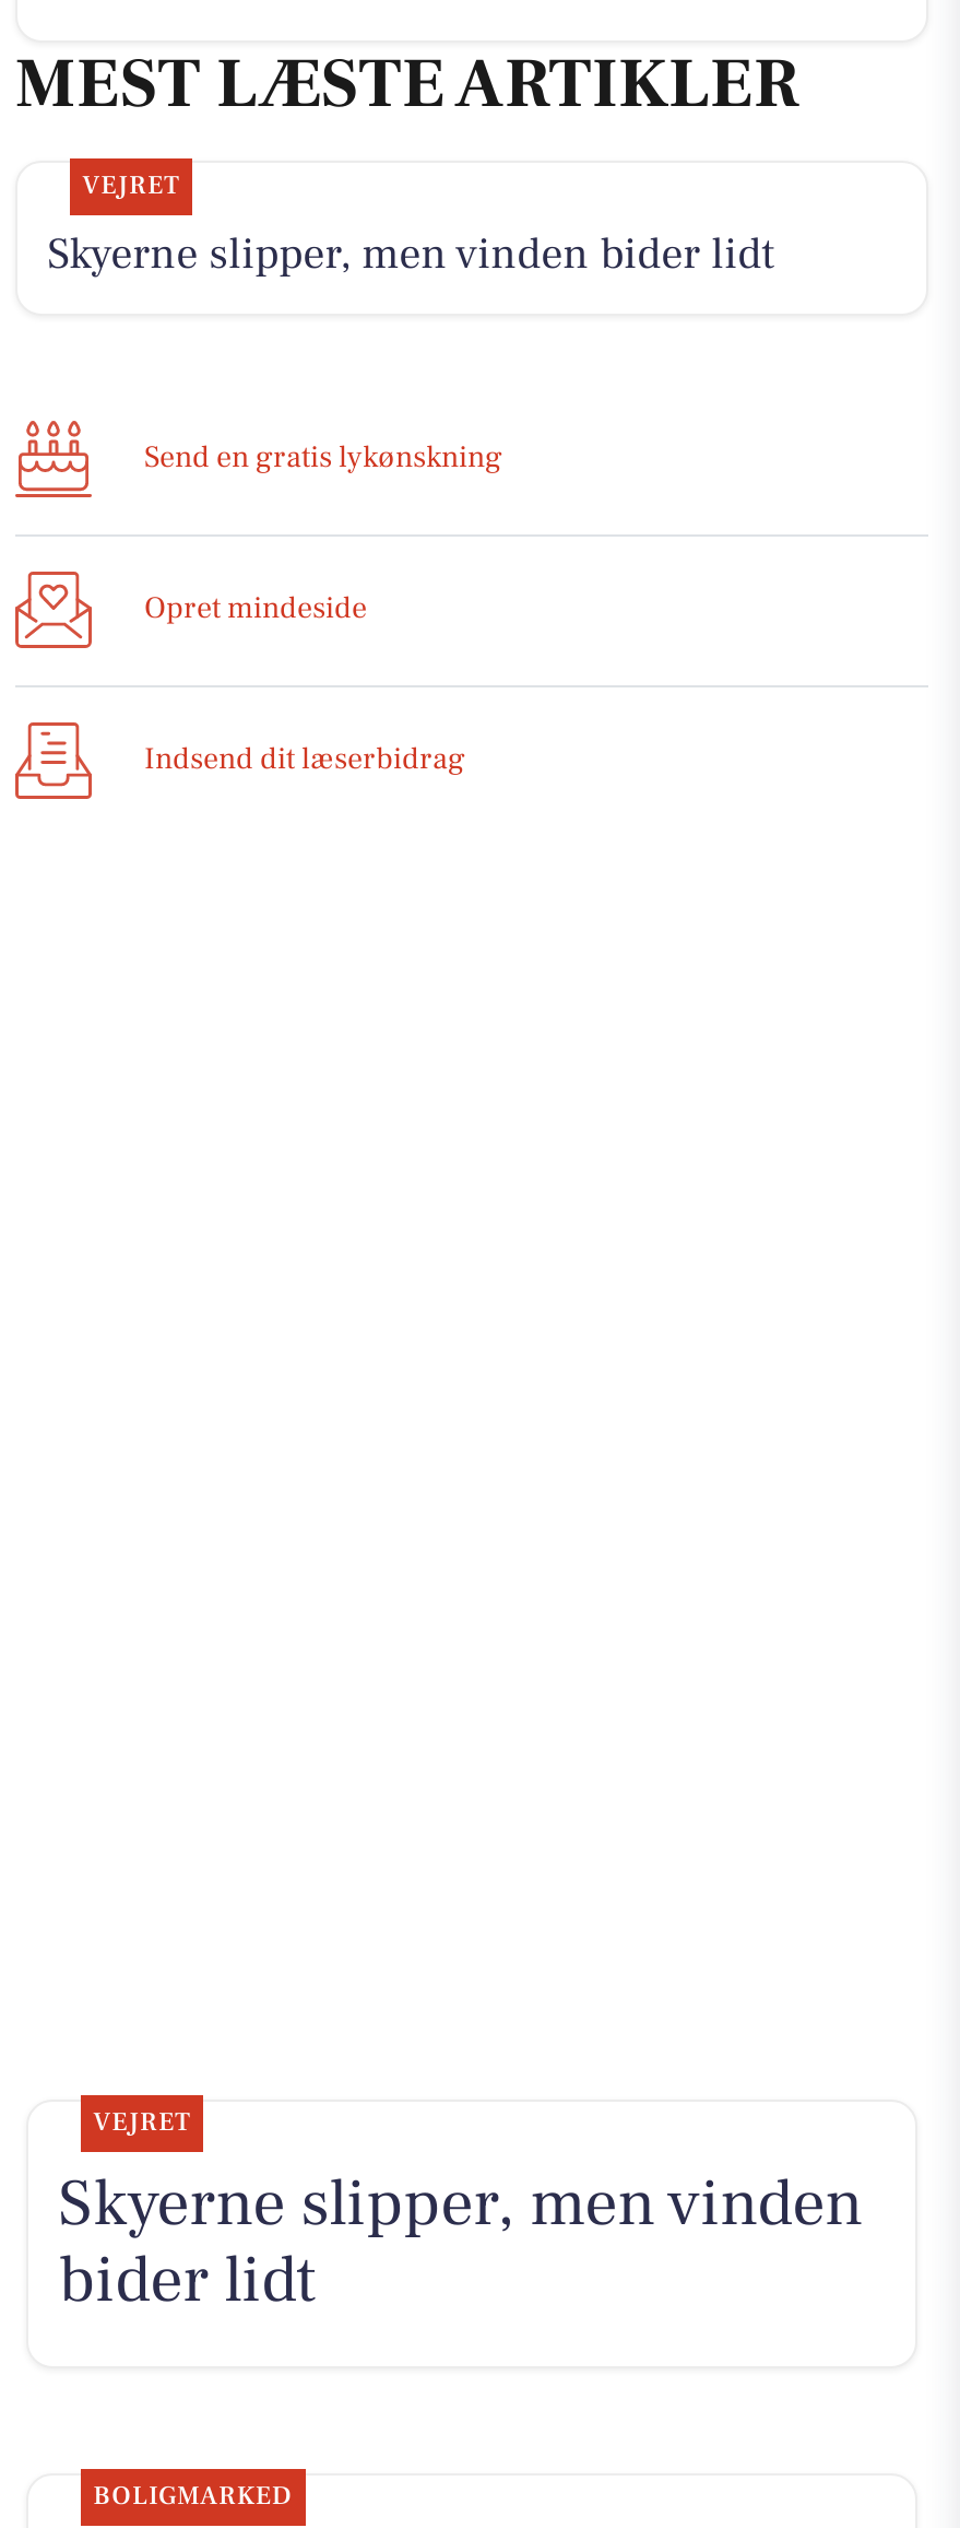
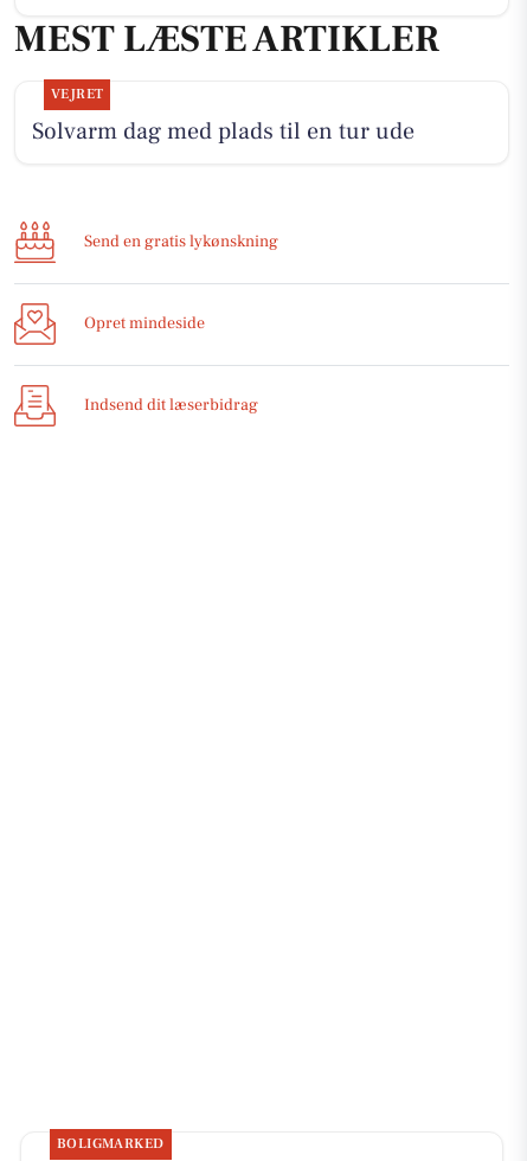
[47,226,775,283] Skyerne slipper, men vinden bider lidt -> [32,116,414,147] Solvarm dag med plads til en tur ude
[58,2107,864,2323] VEJRET | Skyerne slipper, men vinden | bider lidt -> none

